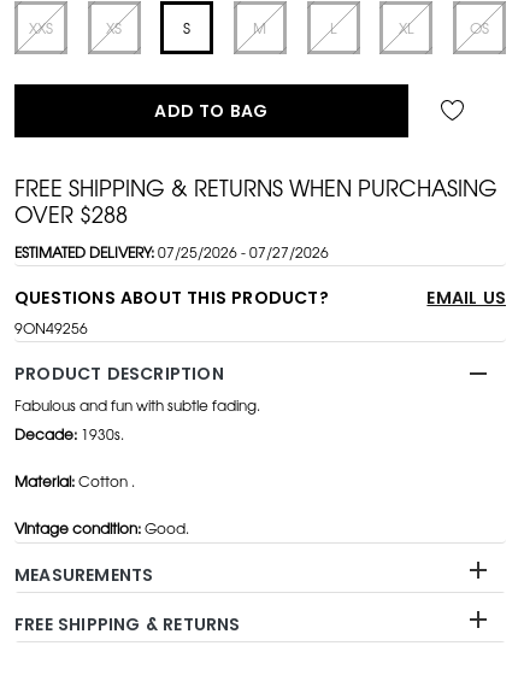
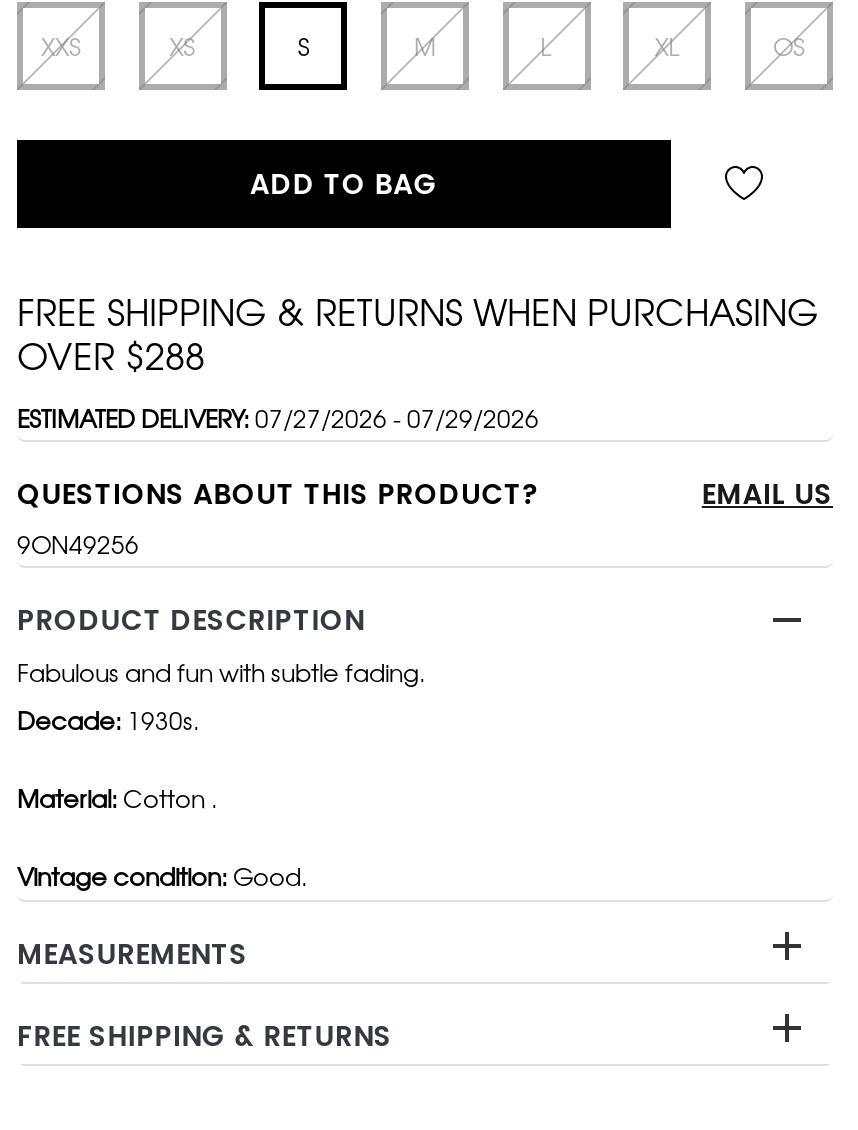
[14,241,329,263] ESTIMATED DELIVERY: 07/25/2026 - 07/27/2026 -> [17,400,539,436] ESTIMATED DELIVERY: 07/27/2026 - 07/29/2026

